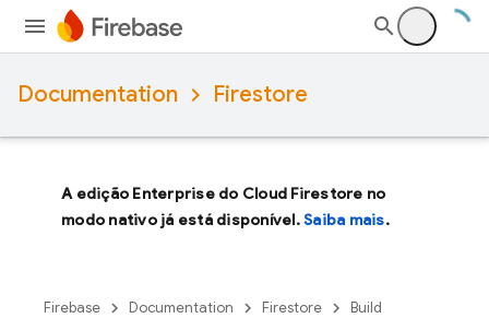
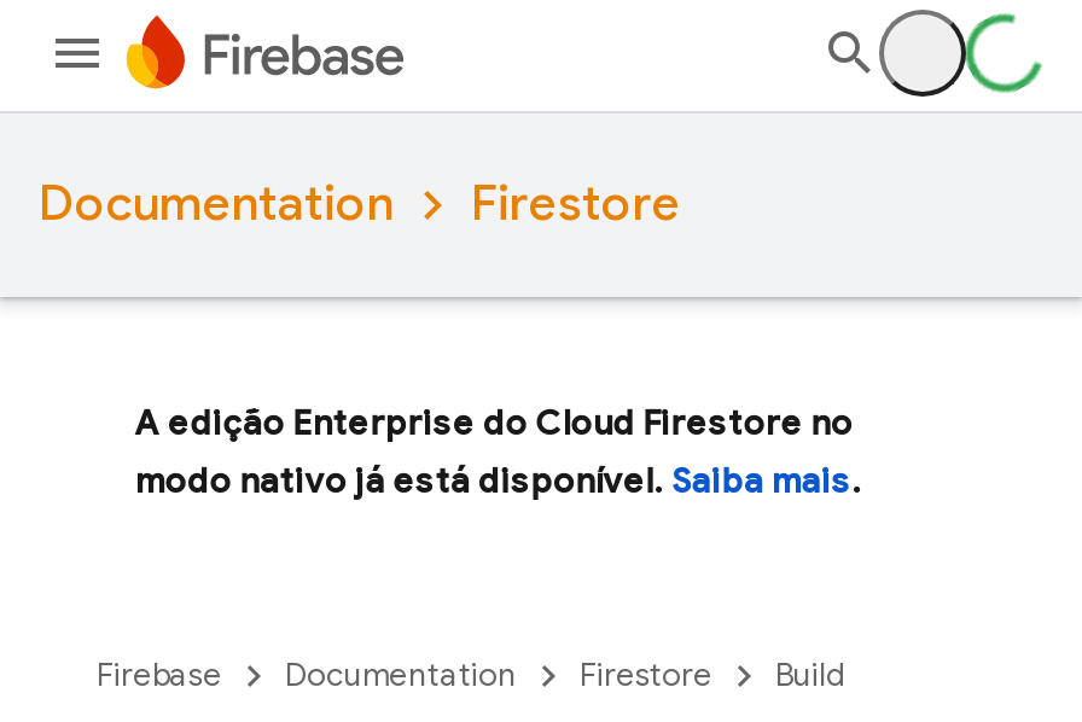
[436,8,472,44] [image] -> [964,12,1043,94] [image]

